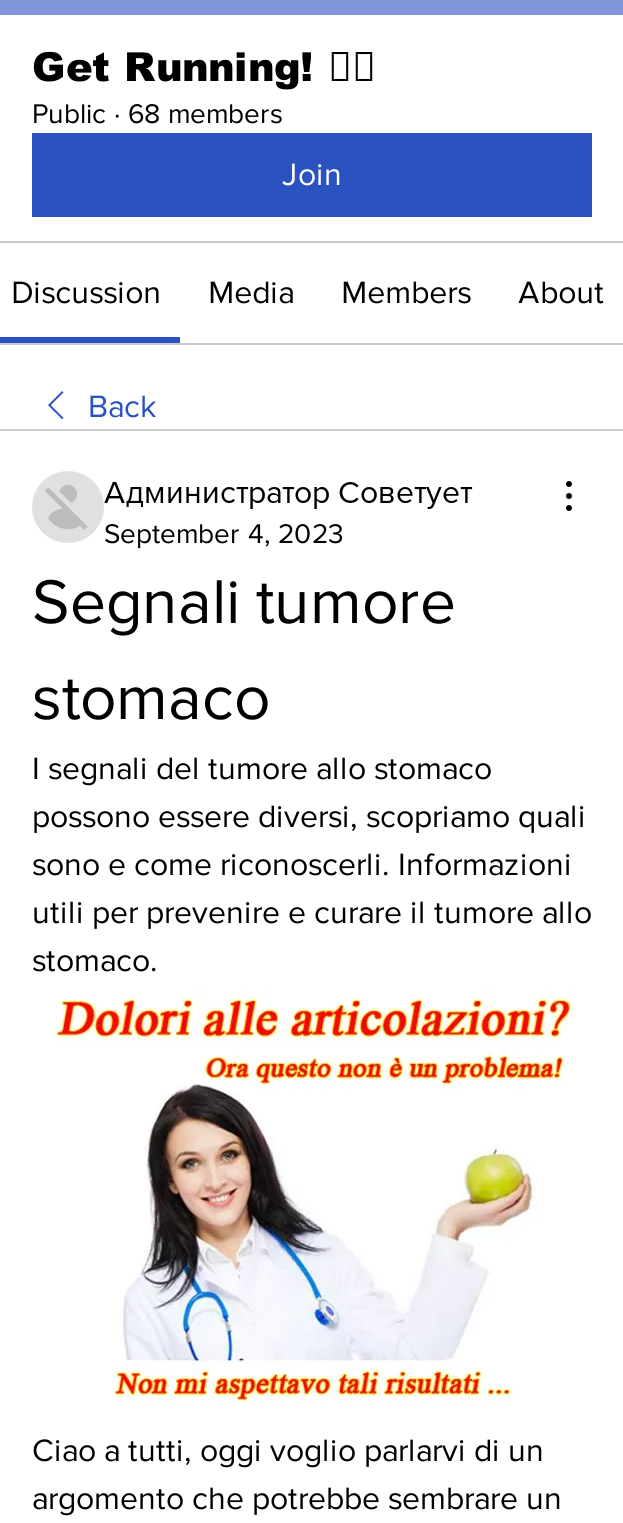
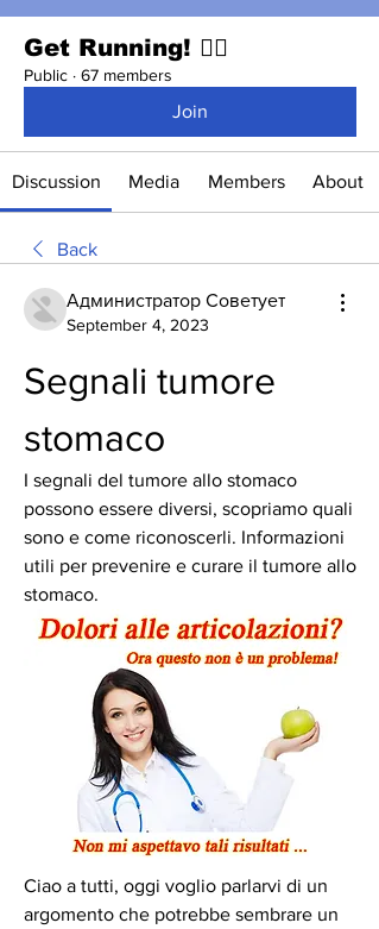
[32,97,284,129] Public · 68 members -> [24,66,172,85] Public · 67 members

